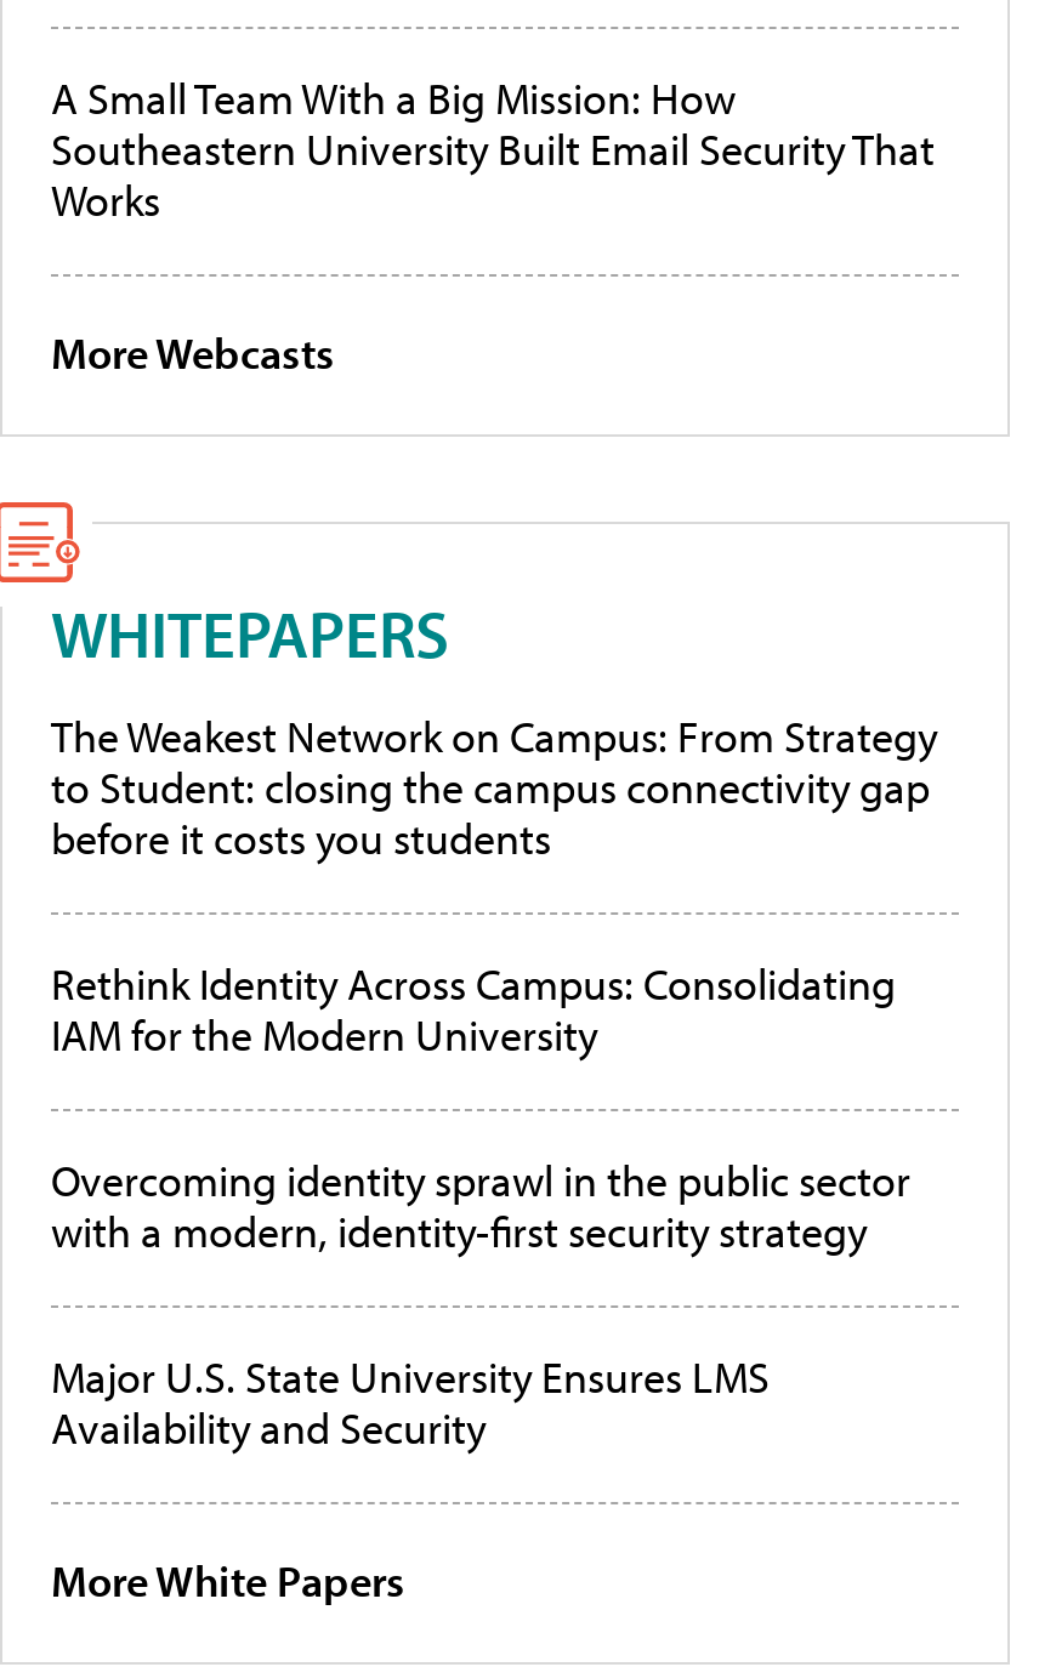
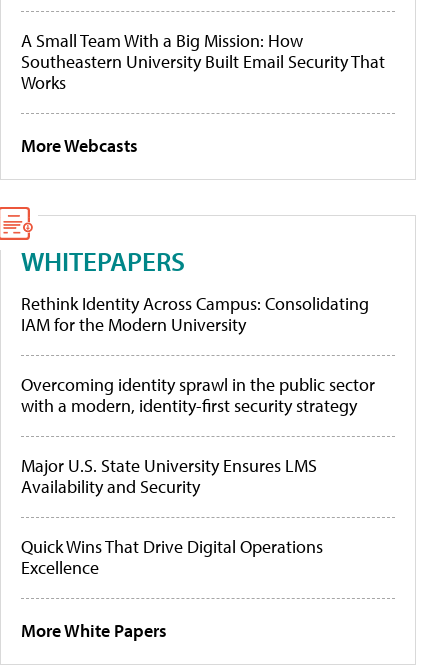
[51,710,937,867] The Weakest Network on Campus: From Strategy | to Student: closing the campus connectivity gap | before it costs you students -> none
moved [51,957,910,1457] -> [21,292,375,498]: Rethink Identity Across Campus: Consolidating | IAM for the Modern University | Overcoming identity sprawl in the public sector | with a modern, identity-first security strategy | Major U.S. State University Ensures LMS | Availability and Security
none -> [21,535,323,579] Quick Wins That Drive Digital Operations | Excellence

